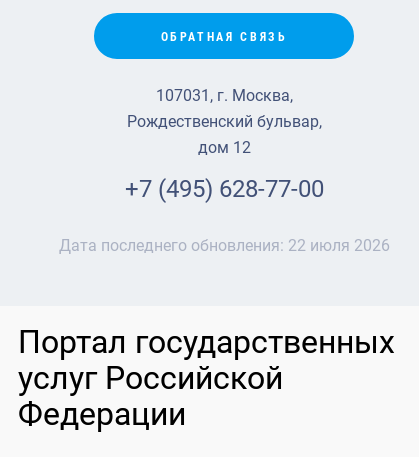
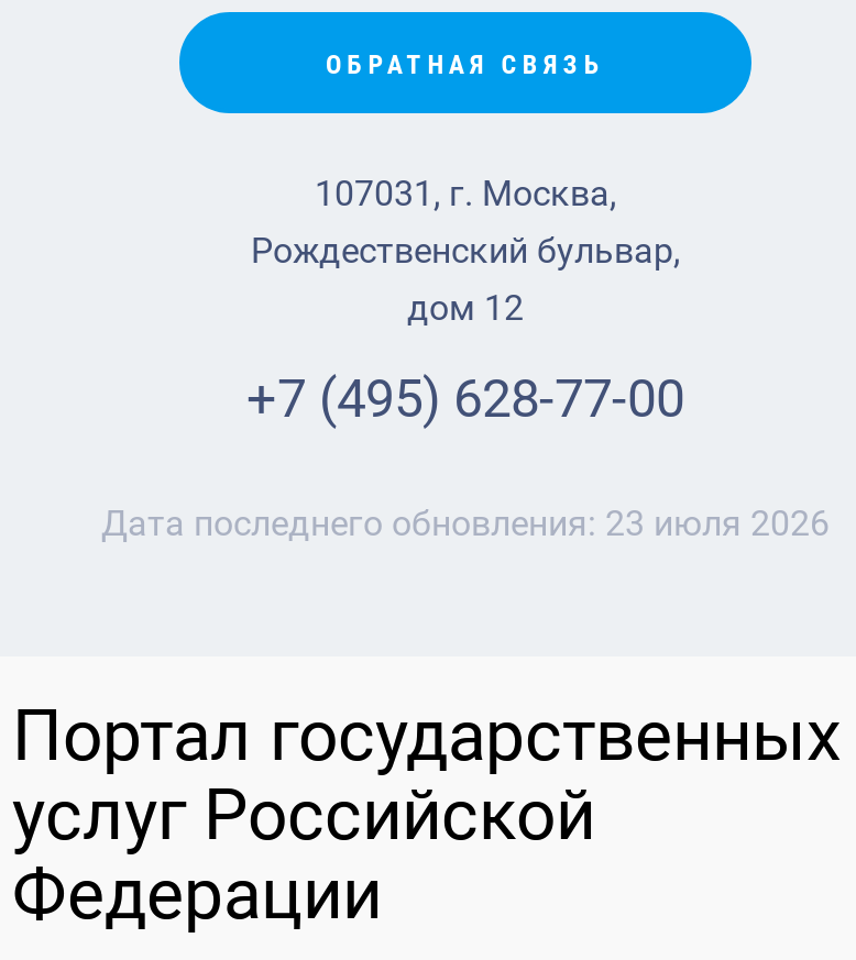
[58,236,389,255] Дата последнего обновления: 22 июля 2026 -> [101,503,830,544] Дата последнего обновления: 23 июля 2026

